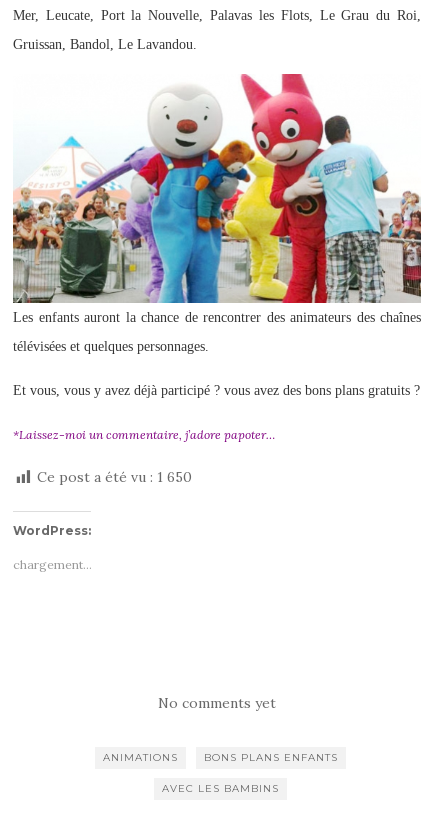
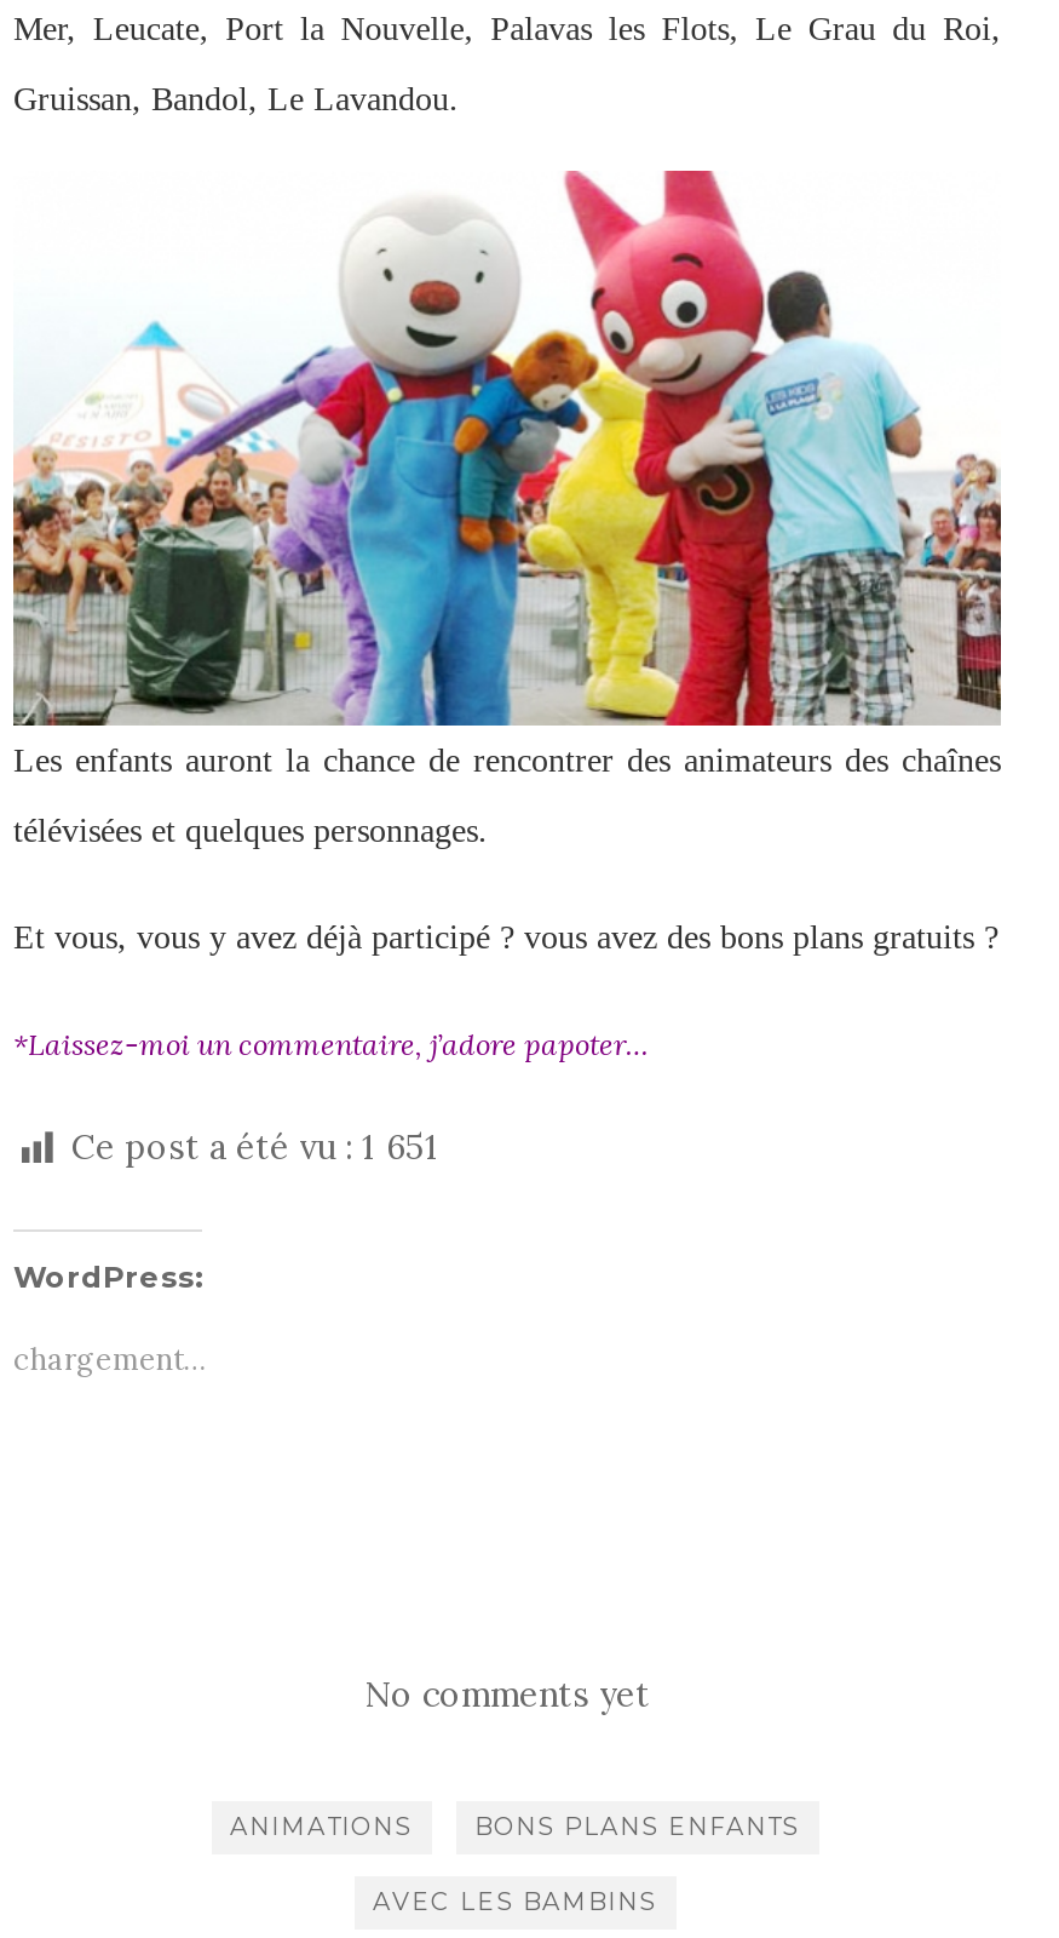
[37,468,192,486] Ce post a été vu : 1 650 -> [71,1126,439,1170] Ce post a été vu : 1 651

